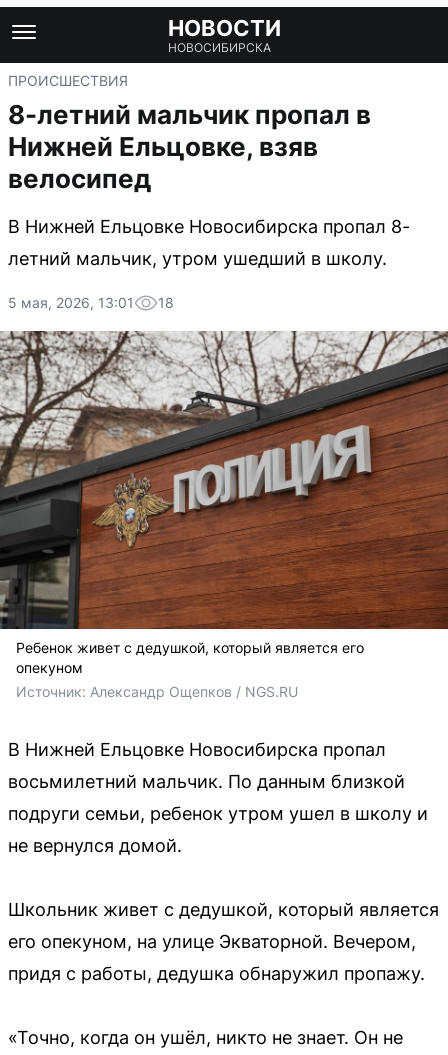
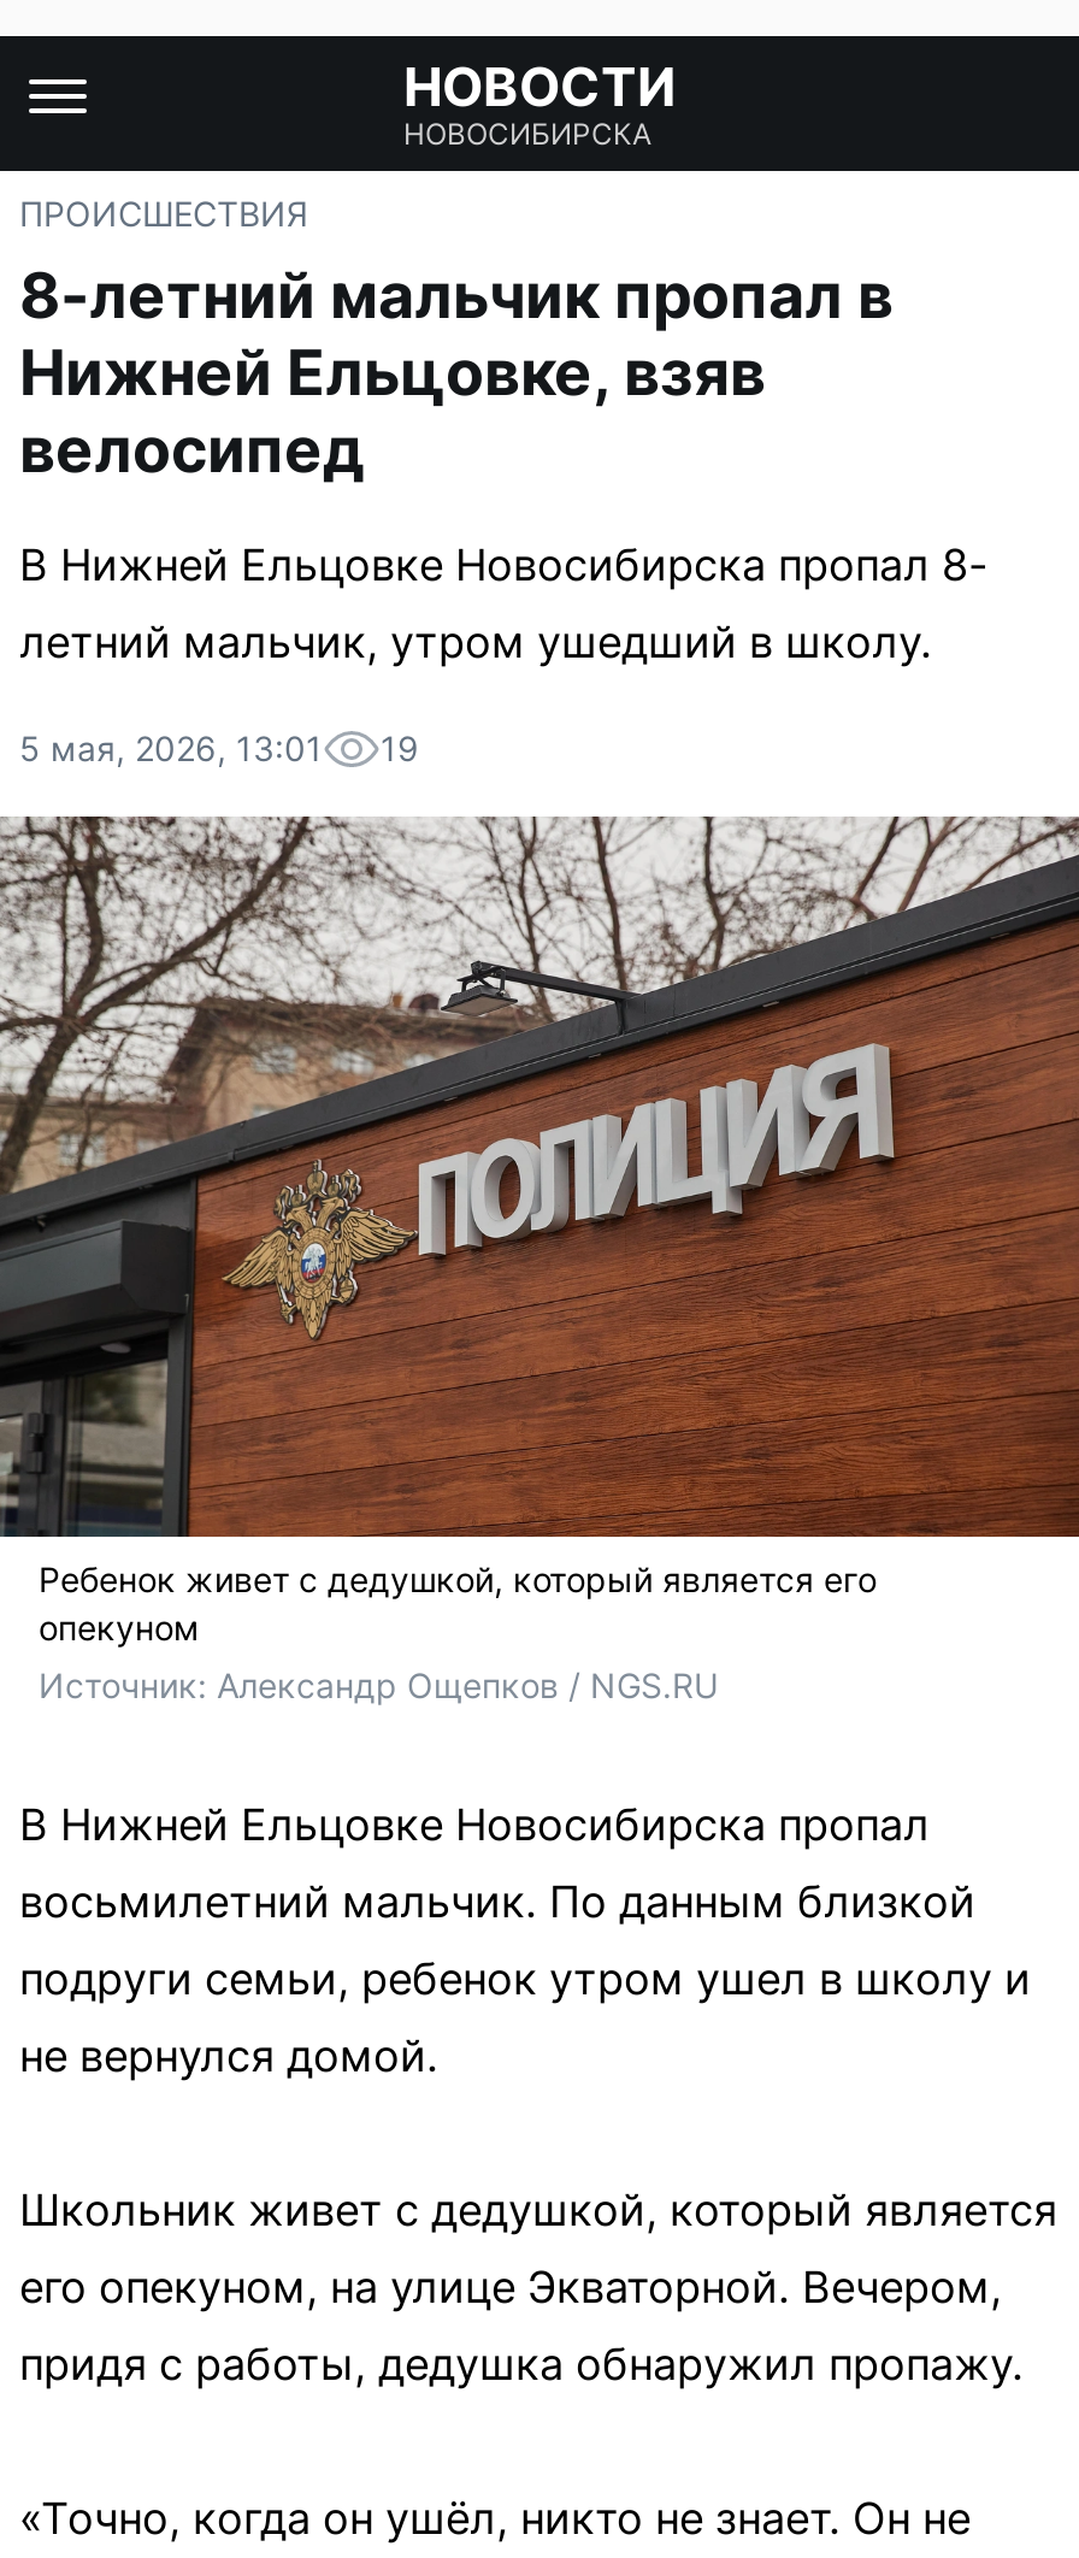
[8,294,174,311] 5 мая, 2026, 13:01 18 -> [19,727,419,768] 5 мая, 2026, 13:01 19

